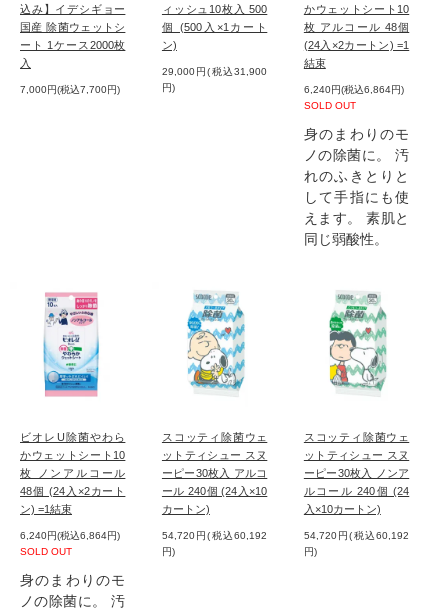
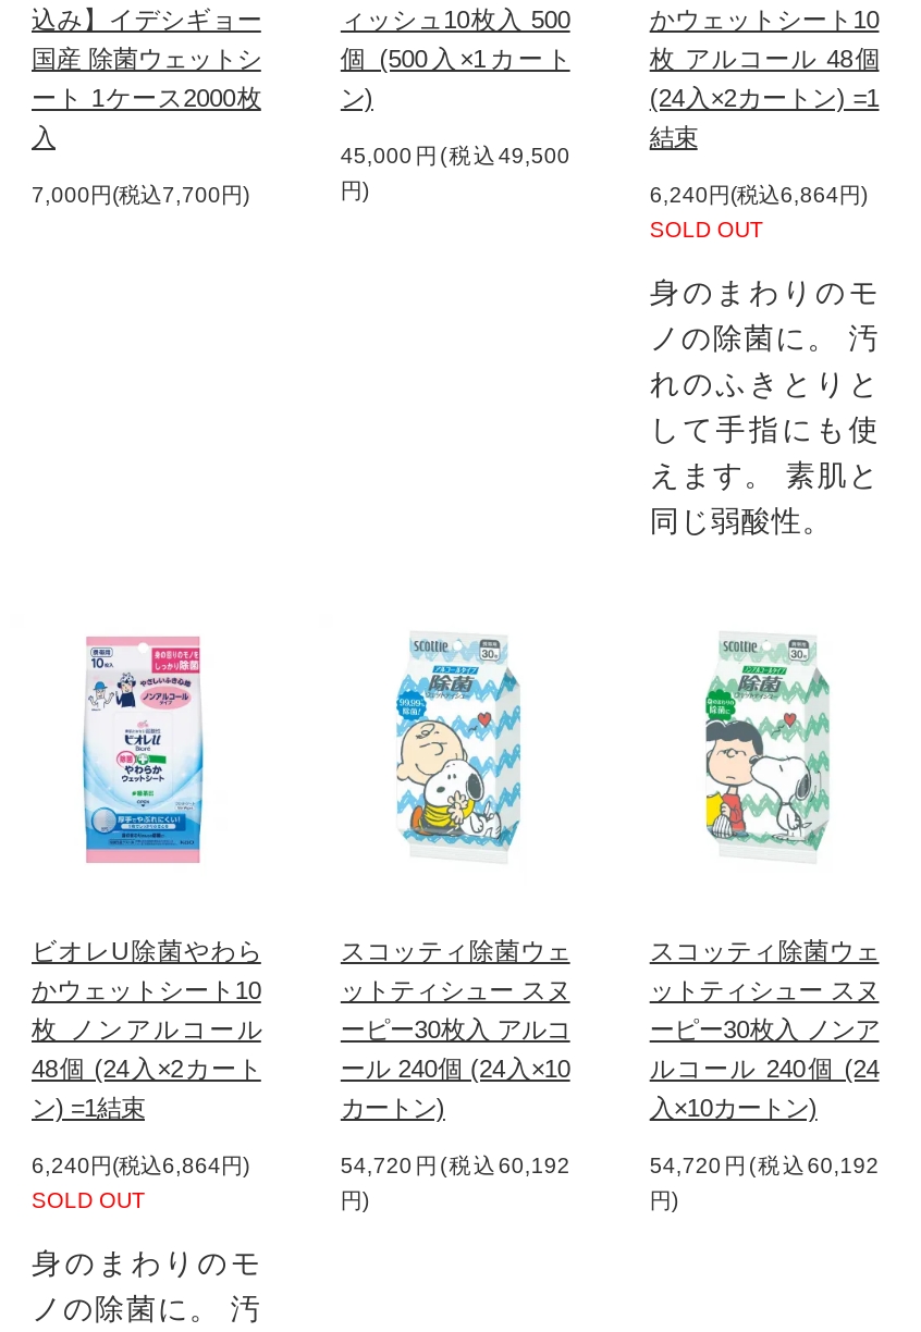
[162,66,267,77] 29,000円(税込31,900 -> [341,144,570,168] 45,000円(税込49,500

